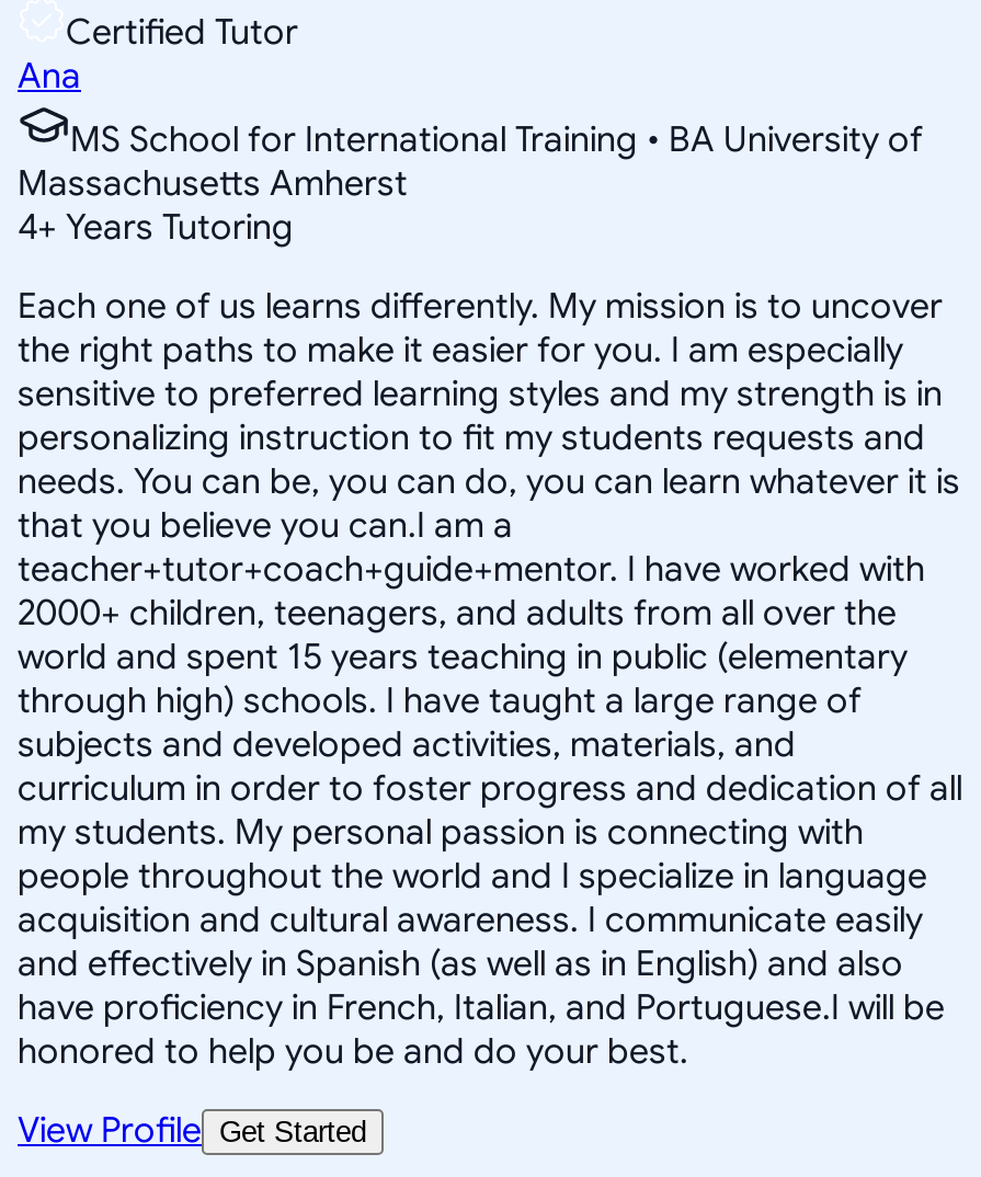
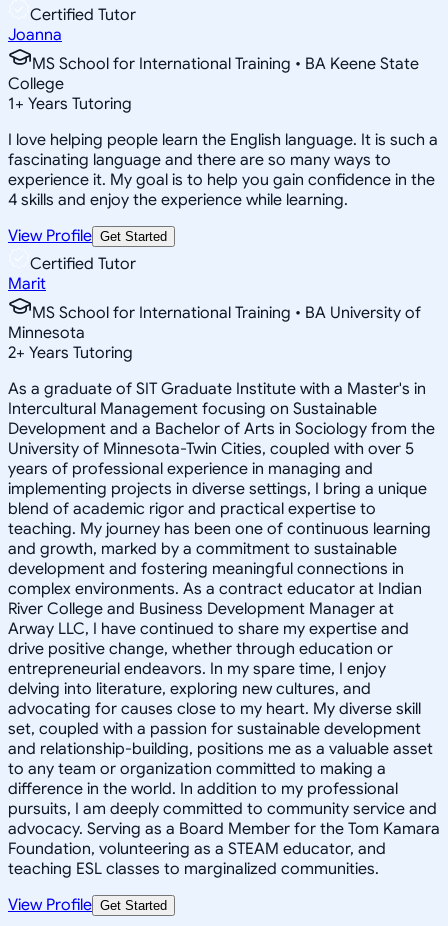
[18,54,81,98] Ana -> [8,25,438,294] Joanna | MS School for International Training • BA Keene State | College | 1+ Years Tutoring | I love helping people learn the English language. It is such a | fascinating language and there are so many ways to | experience it. My goal is to help you gain confidence in the | 4 skills and enjoy the experience while learning. | View Profile Get Started | Certified Tutor | Marit
[18,161,408,249] Massachusetts Amherst | 4+ Years Tutoring -> [8,323,133,363] Minnesota | 2+ Years Tutoring
[18,284,962,1073] Each one of us learns differently. My mission is to uncover | the right paths to make it easier for you. I am especially | sensitive to preferred learning styles and my strength is in | personalizing instruction to fit my students requests and | needs. You can be, you can do, you can learn whatever it is | that you believe you can.I am a | teacher+tutor+coach+guide+mentor. I have worked with | 2000+ children, teenagers, and adults from all over the | world and spent 15 years teaching in public (elementary | through high) schools. I have taught a large range of | subjects and developed activities, materials, and | curriculum in order to foster progress and dedication of all | my students. My personal passion is connecting with | people throughout the world and I specialize in language | acquisition and cultural awareness. I communicate easily | and effectively in Spanish (as well as in English) and also | have proficiency in French, Italian, and Portuguese.I will be | honored to help you be and do your best. -> [8,379,440,879] As a graduate of SIT Graduate Institute with a Master's in | Intercultural Management focusing on Sustainable | Development and a Bachelor of Arts in Sociology from the | University of Minnesota-Twin Cities, coupled with over 5 | years of professional experience in managing and | implementing projects in diverse settings, I bring a unique | blend of academic rigor and practical expertise to | teaching. My journey has been one of continuous learning | and growth, marked by a commitment to sustainable | development and fostering meaningful connections in | complex environments. As a contract educator at Indian | River College and Business Development Manager at | Arway LLC, I have continued to share my expertise and | drive positive change, whether through education or | entrepreneurial endeavors. In my spare time, I enjoy | delving into literature, exploring new cultures, and | advocating for causes close to my heart. My diverse skill | set, coupled with a passion for sustainable development | and relationship-building, positions me as a valuable asset | to any team or organization committed to making a | difference in the world. In addition to my professional | pursuits, I am deeply committed to community service and | advocacy. Serving as a Board Member for the Tom Kamara | Foundation, volunteering as a STEAM educator, and | teaching ESL classes to marginalized communities.

